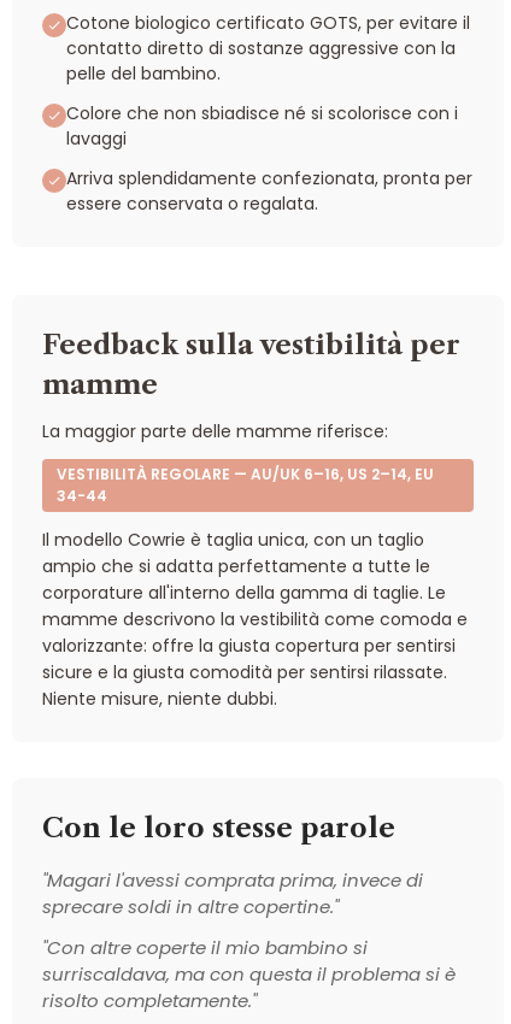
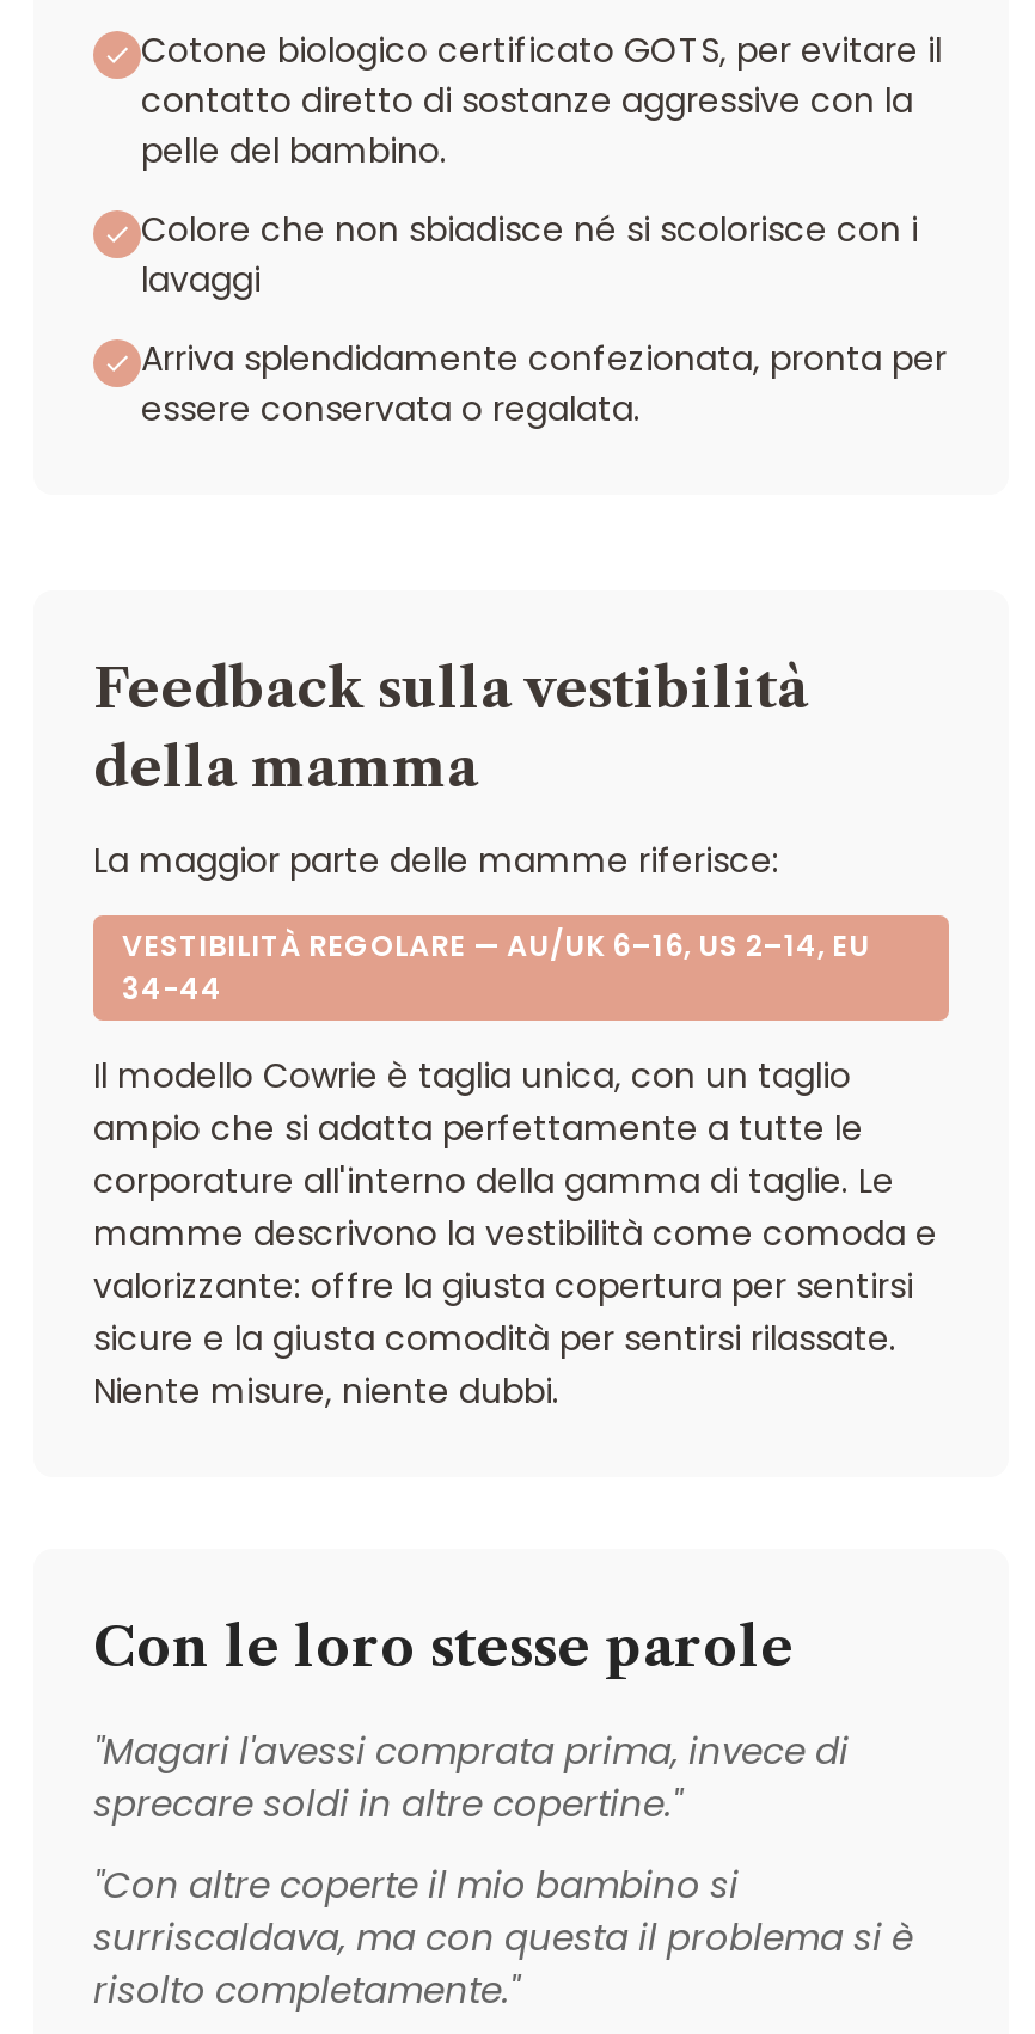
[42,328,460,401] Feedback sulla vestibilità per | mamme -> [93,656,808,800] Feedback sulla vestibilità | della mamma

